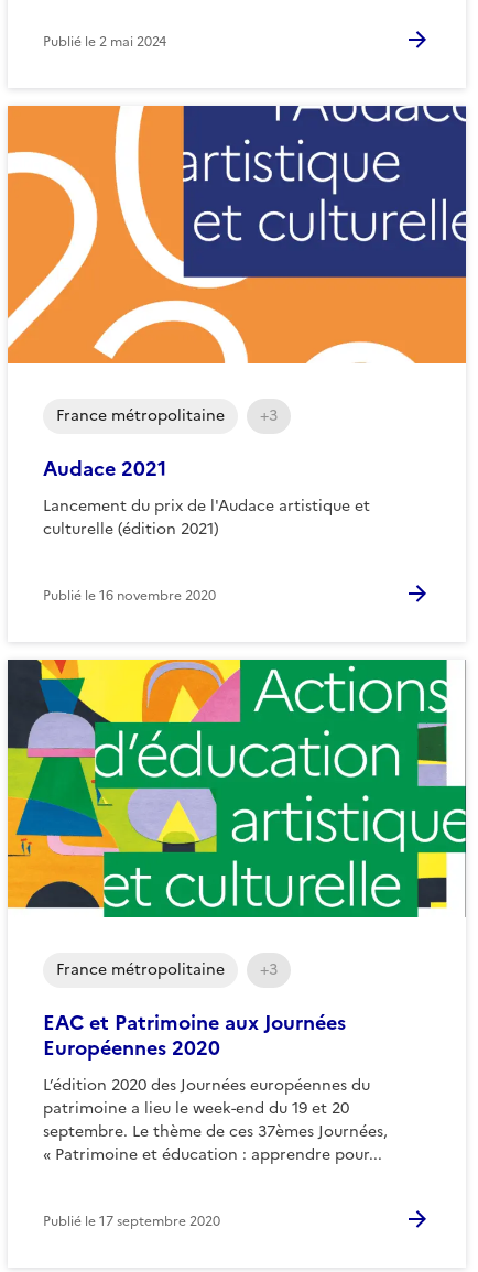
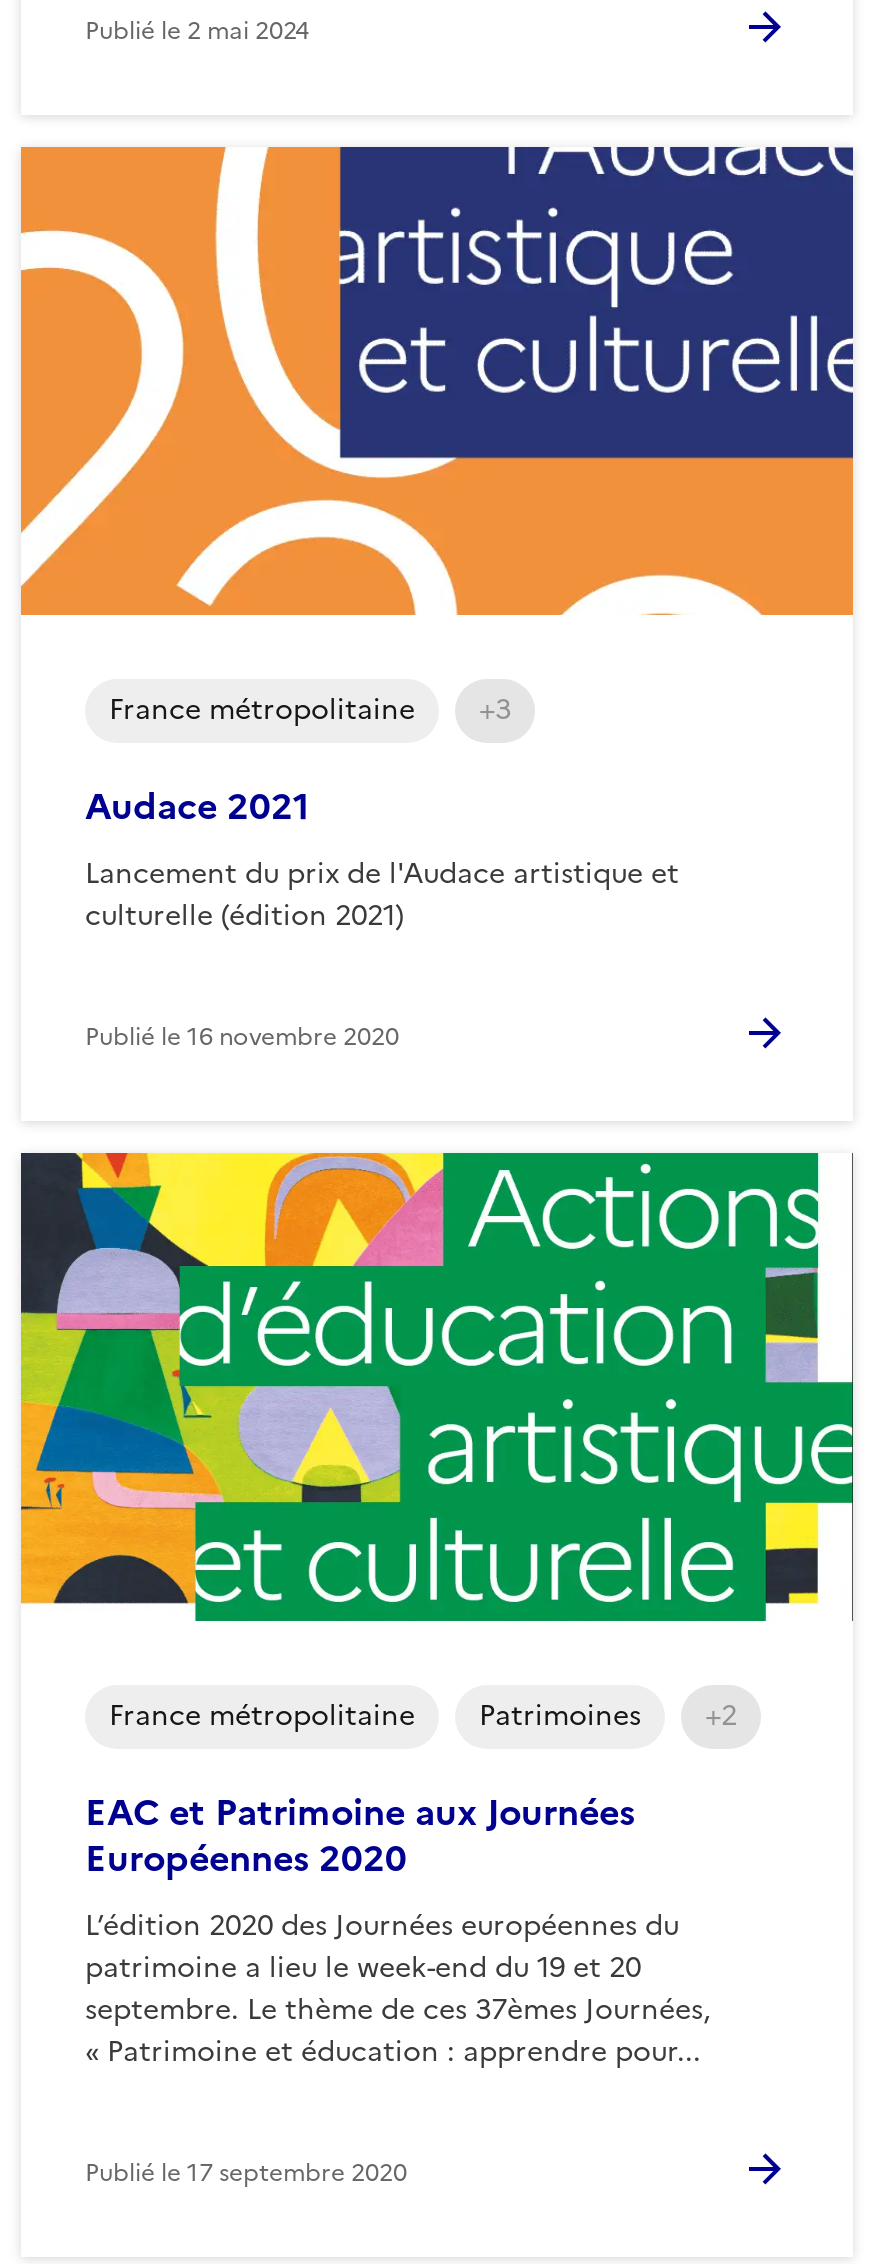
[260,958,278,981] +3 -> [479,1694,737,1736] Patrimoines | +2

